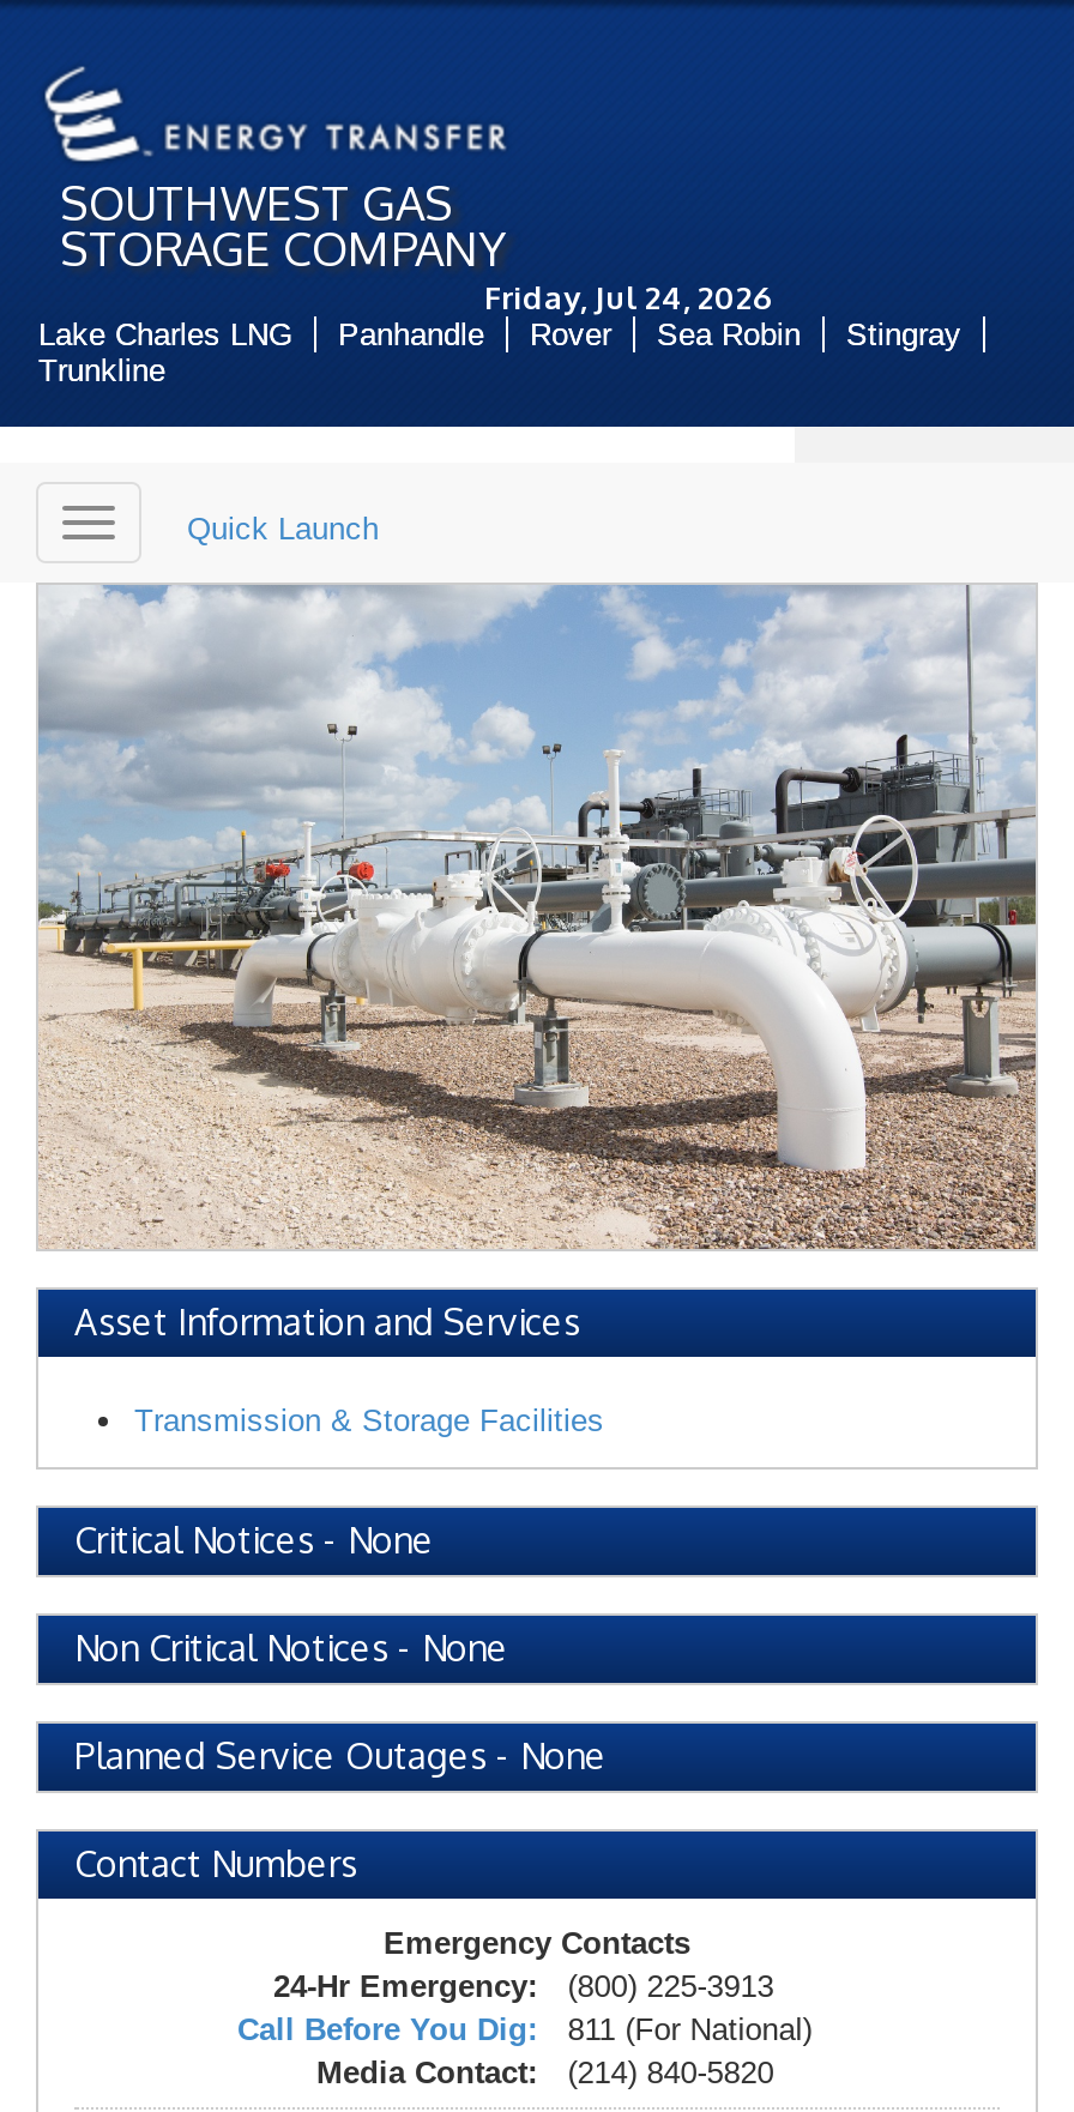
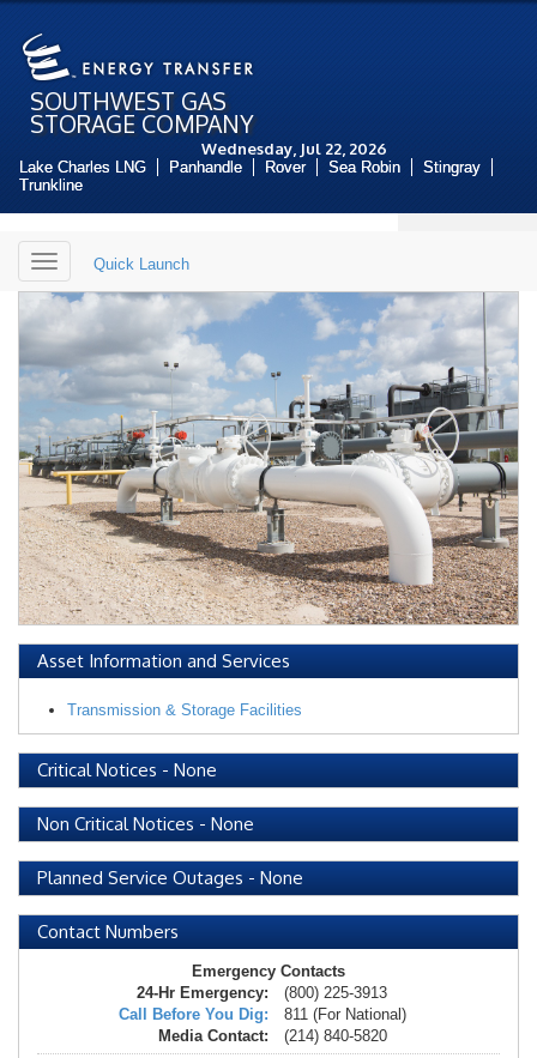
[484,278,774,316] Friday, Jul 24, 2026 -> [201,139,387,158] Wednesday, Jul 22, 2026

